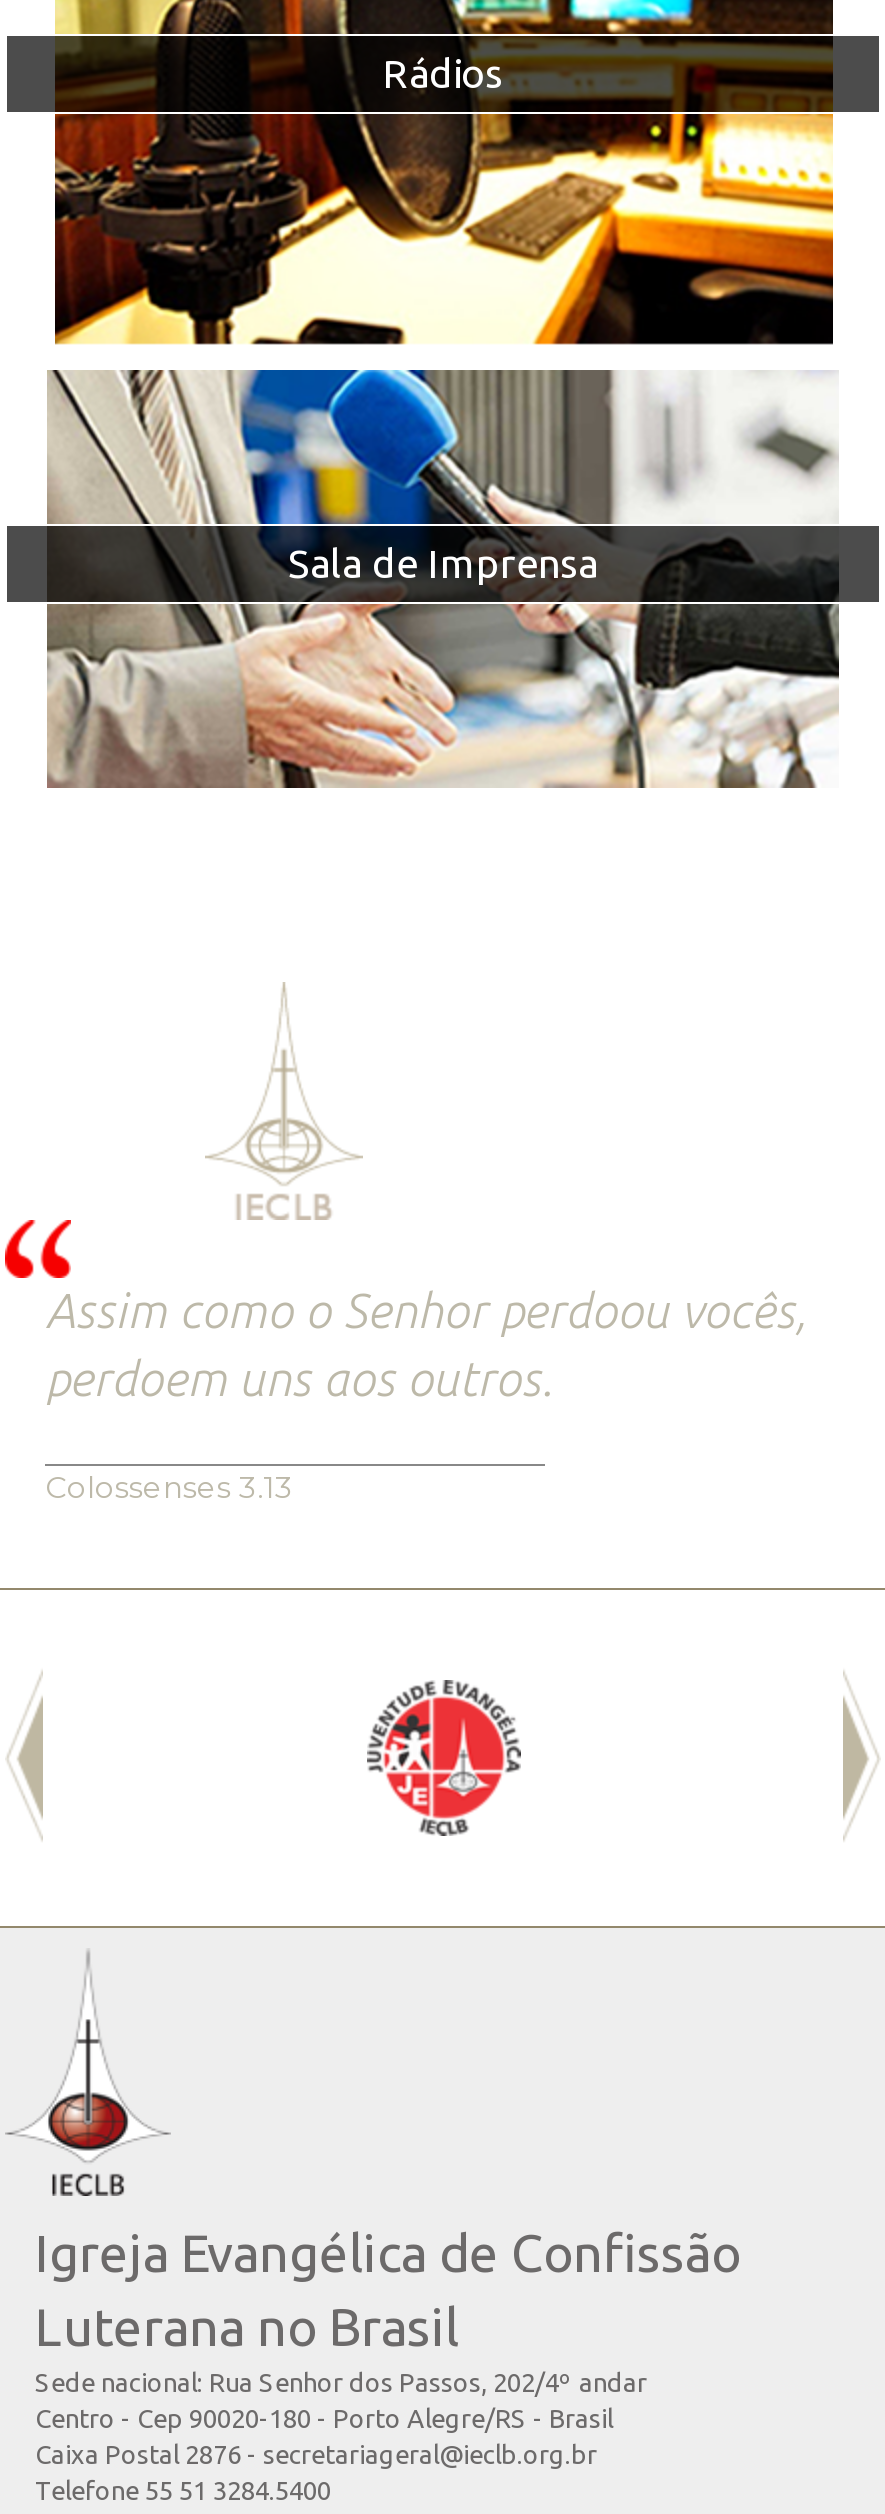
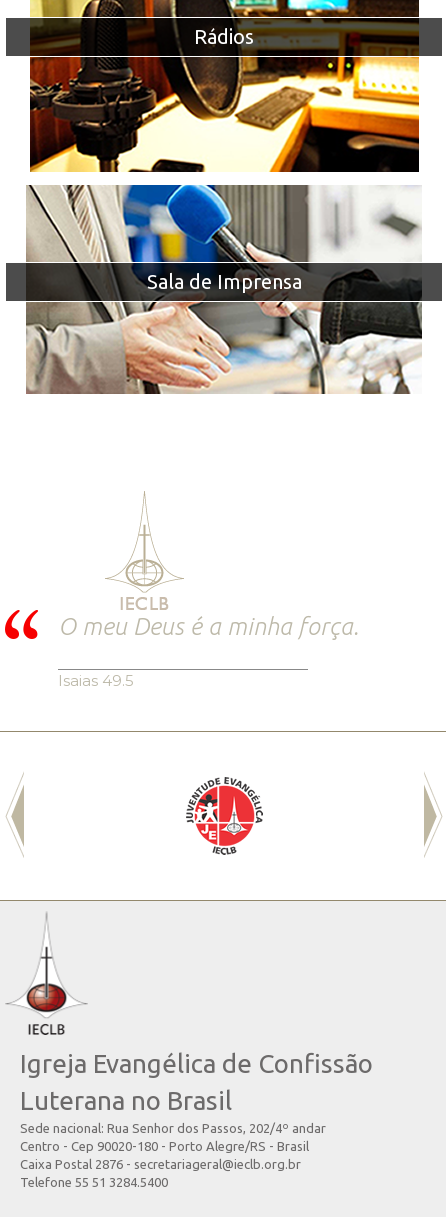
[45,1284,807,1406] Assim como o Senhor perdoou vocês, | perdoem uns aos outros. -> [58,613,359,640] O meu Deus é a minha força.
[45,1468,293,1506] Colossenses 3.13 -> [58,671,134,690] Isaias 49.5

